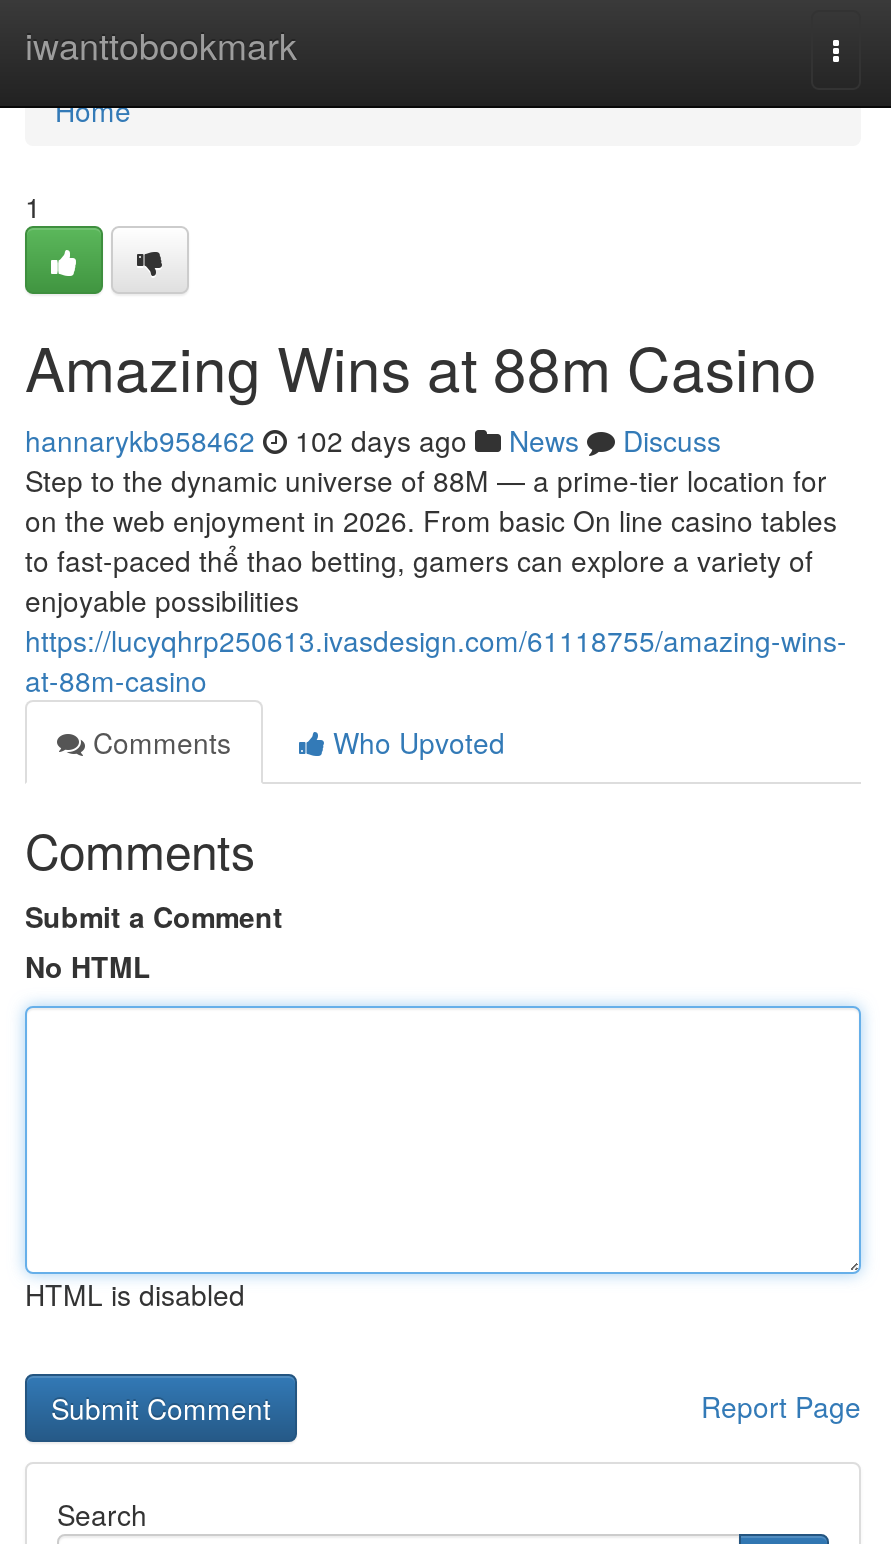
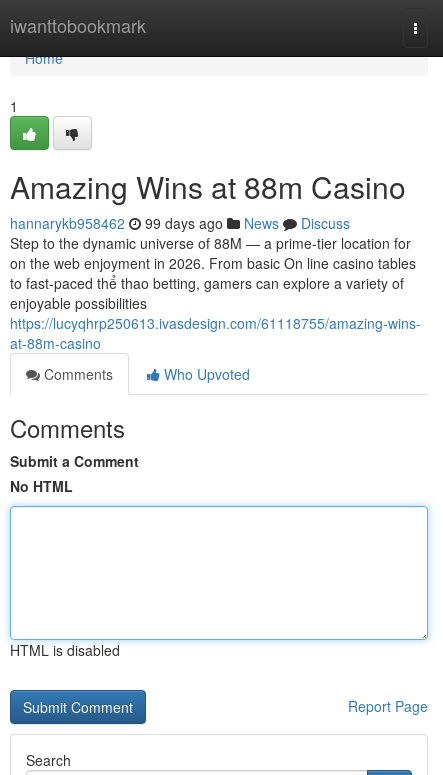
[25,420,721,460] hannarykb958462 102 days ago News Discuss -> [10,213,350,233] hannarykb958462 99 days ago News Discuss

